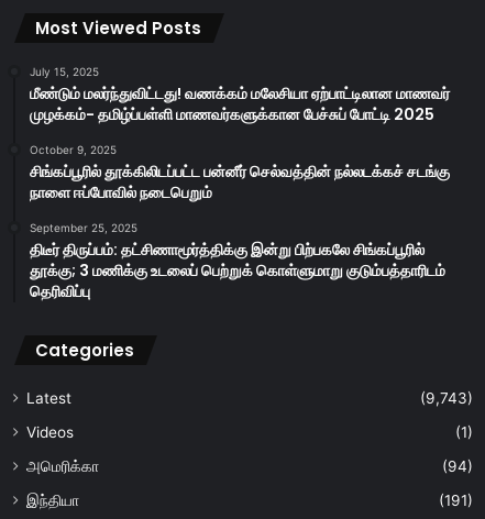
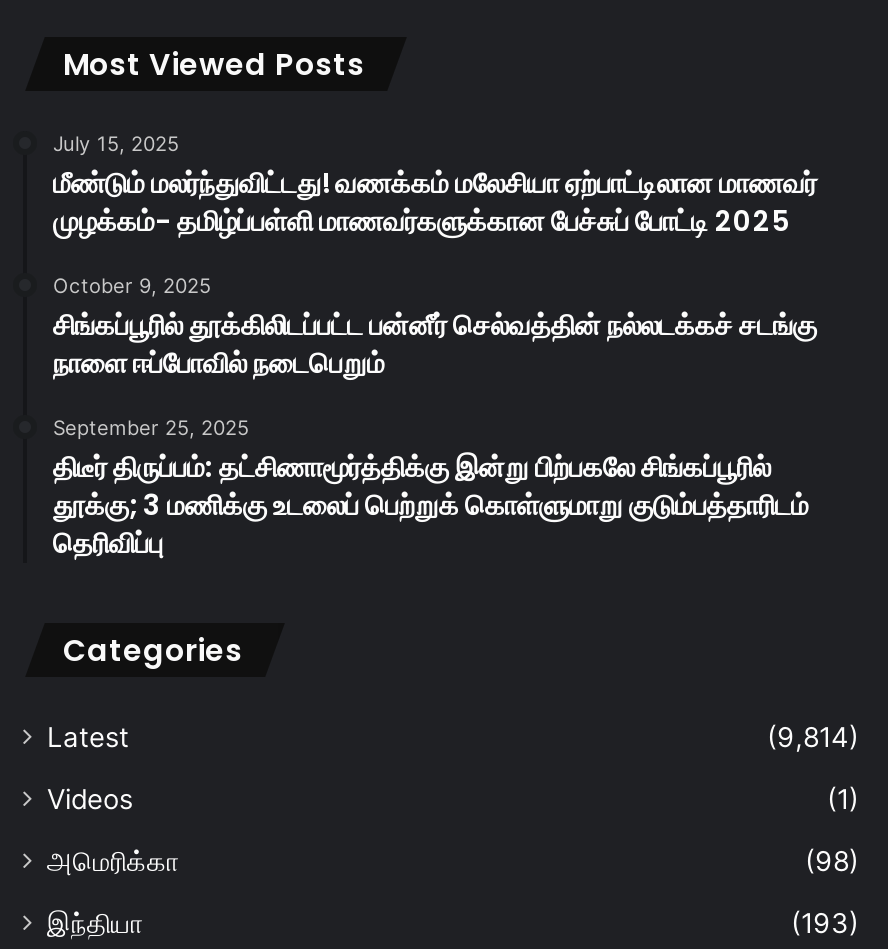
[420,389,473,407] (9,743) -> [767,721,859,753] (9,814)
[442,457,473,475] (94) -> [805,845,859,877] (98)
[439,491,473,509] (191) -> [791,907,859,939] (193)

